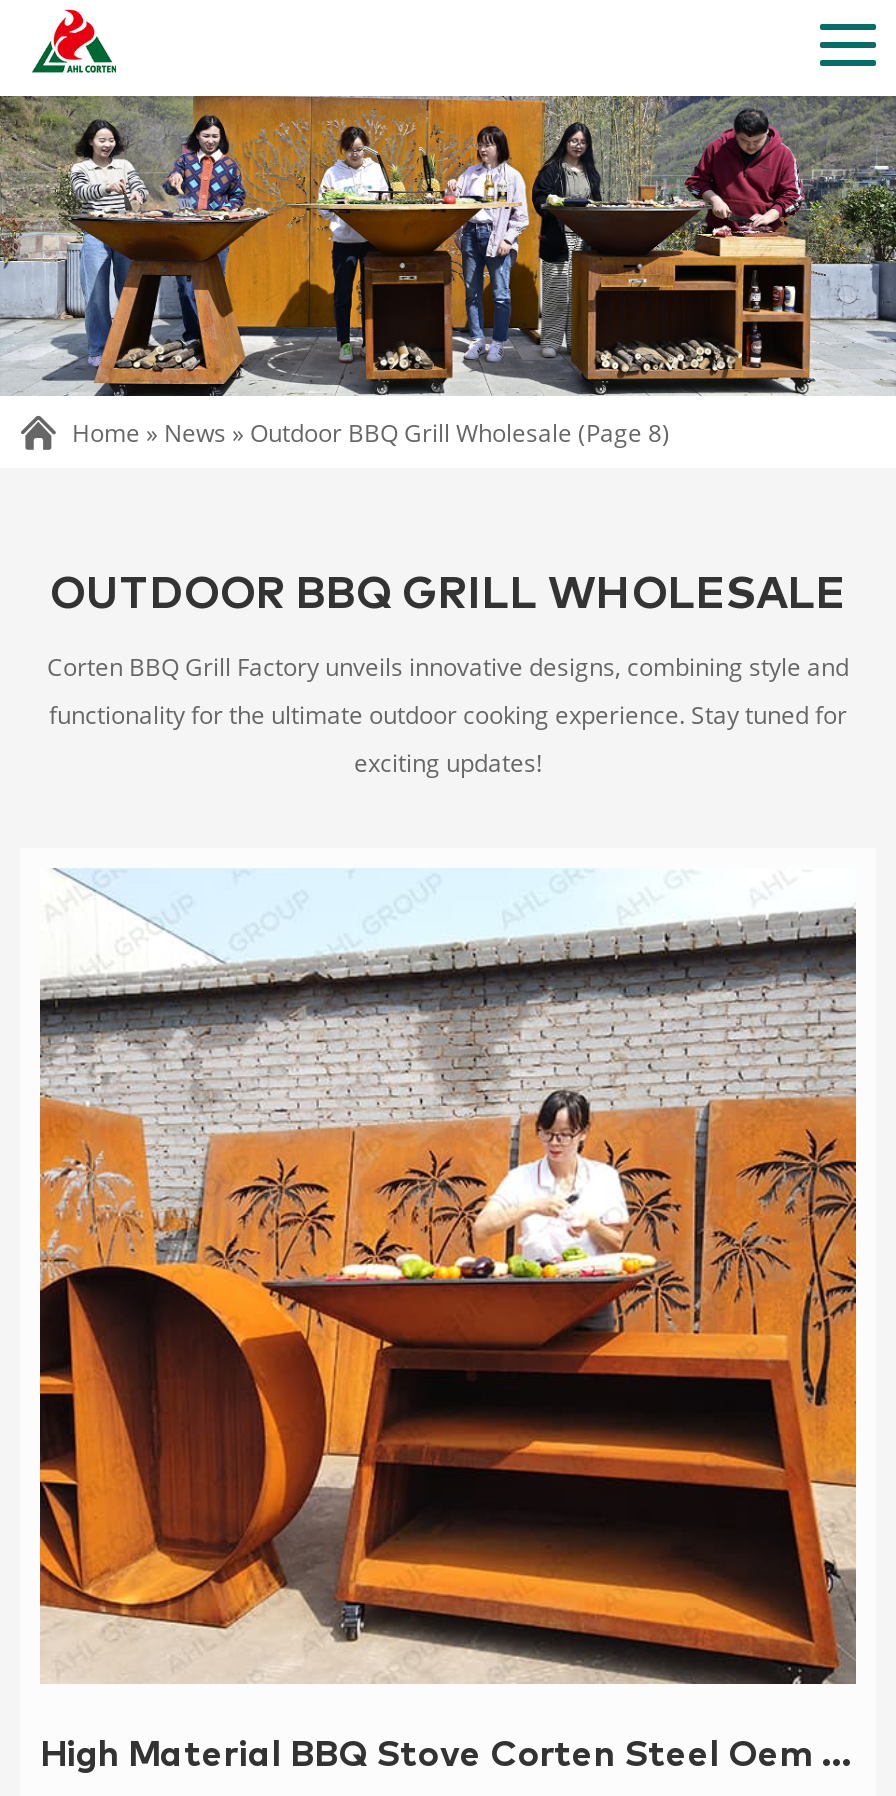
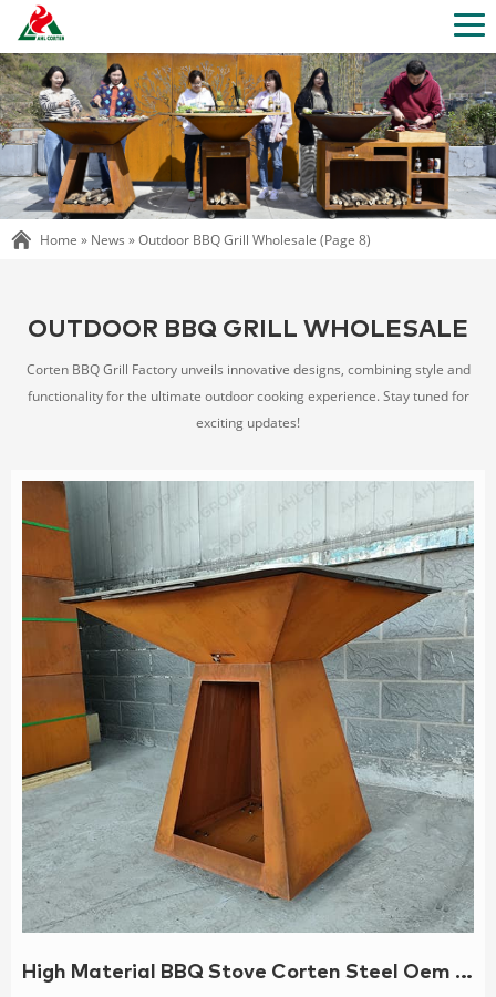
[38,868,858,1684] [image] -> [21,480,475,933] [image]

